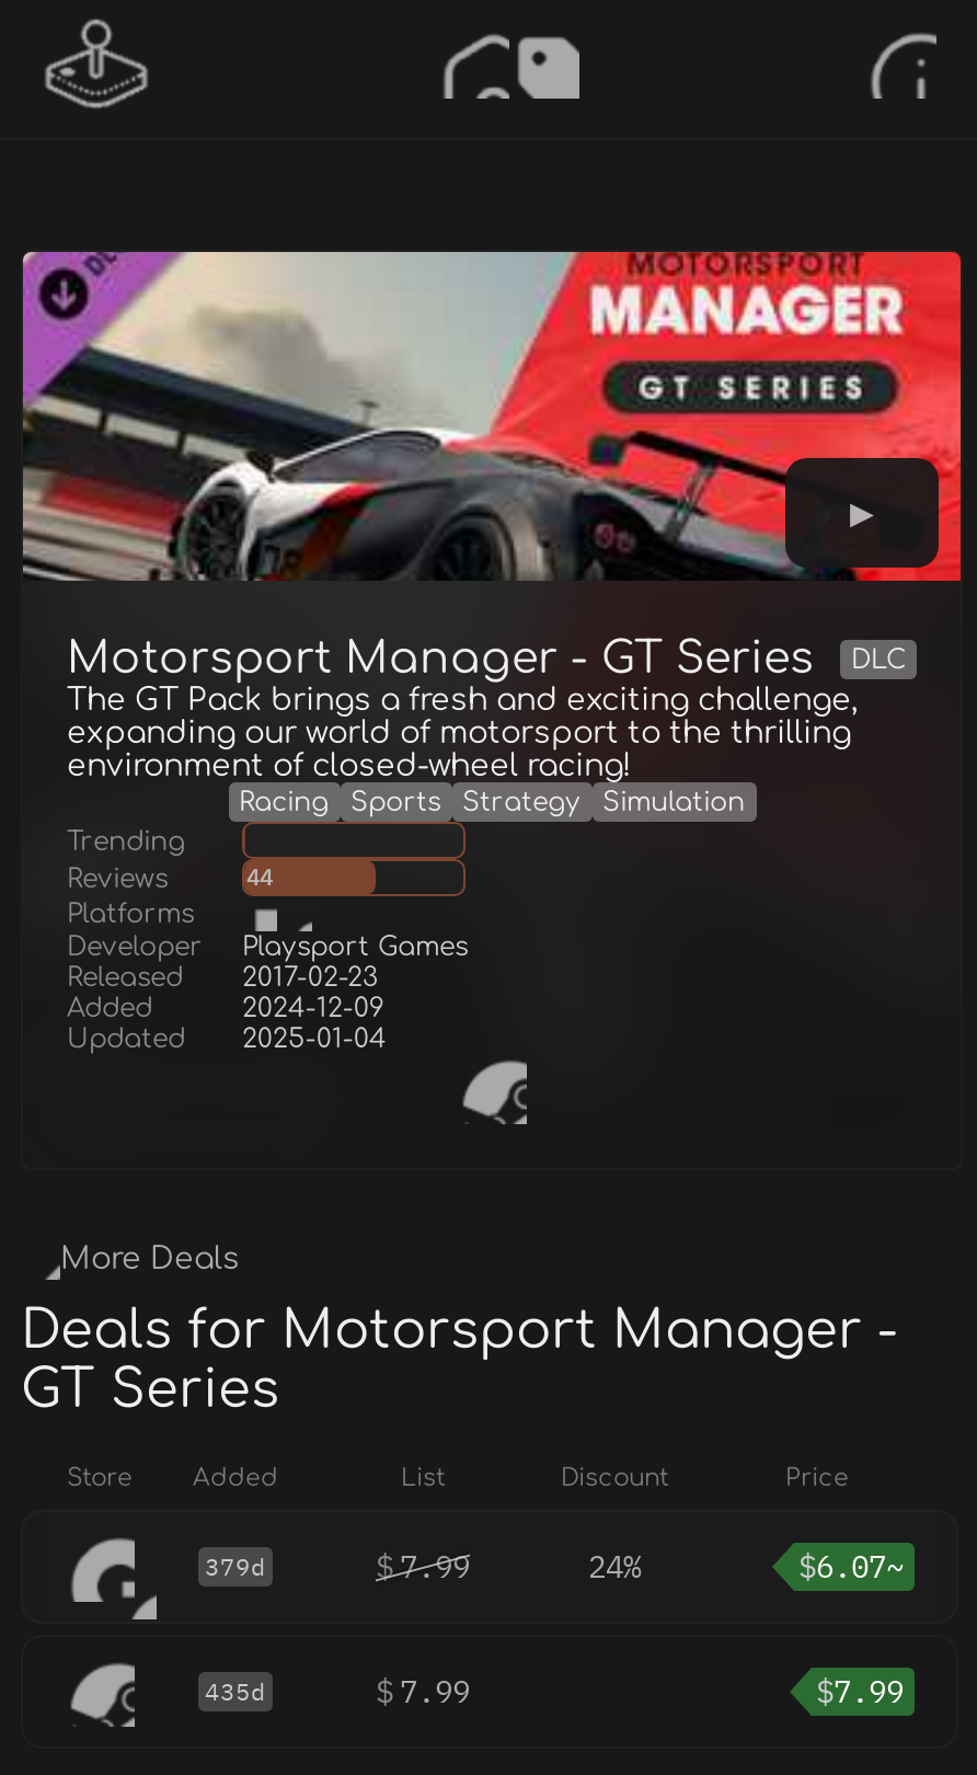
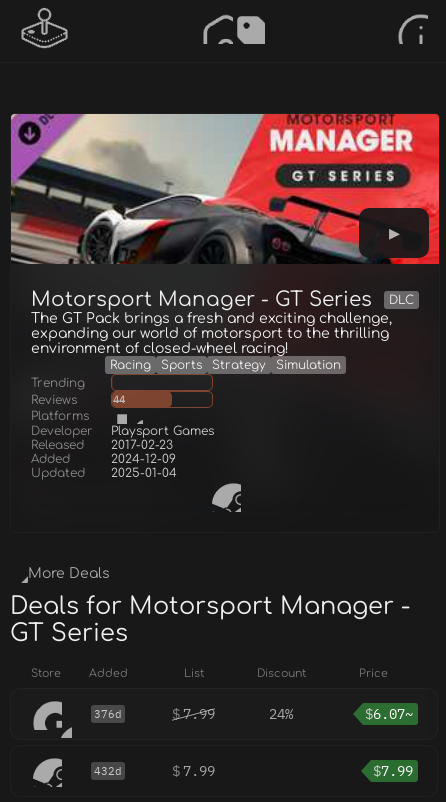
[205,1551,266,1582] 379d -> [94,707,122,721] 376d
[205,1676,266,1707] 435d -> [94,764,122,778] 432d

